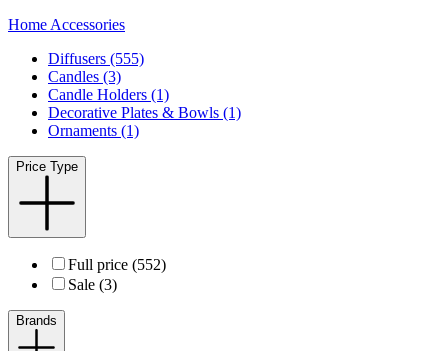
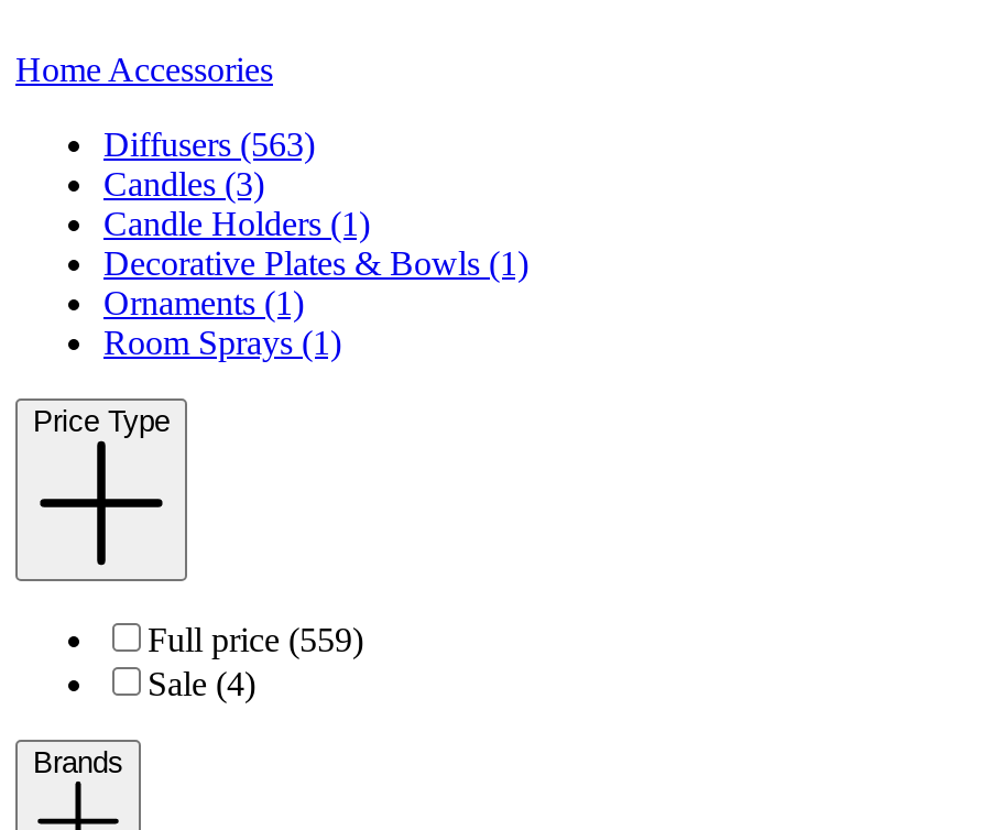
[48,50,144,67] Diffusers (555) -> [103,127,315,164] Diffusers (563)
none -> [103,325,341,362] Room Sprays (1)
[68,256,166,273] Full price (552) -> [148,621,363,658] Full price (559)
[68,276,117,293] Sale (3) -> [148,665,255,702] Sale (4)

